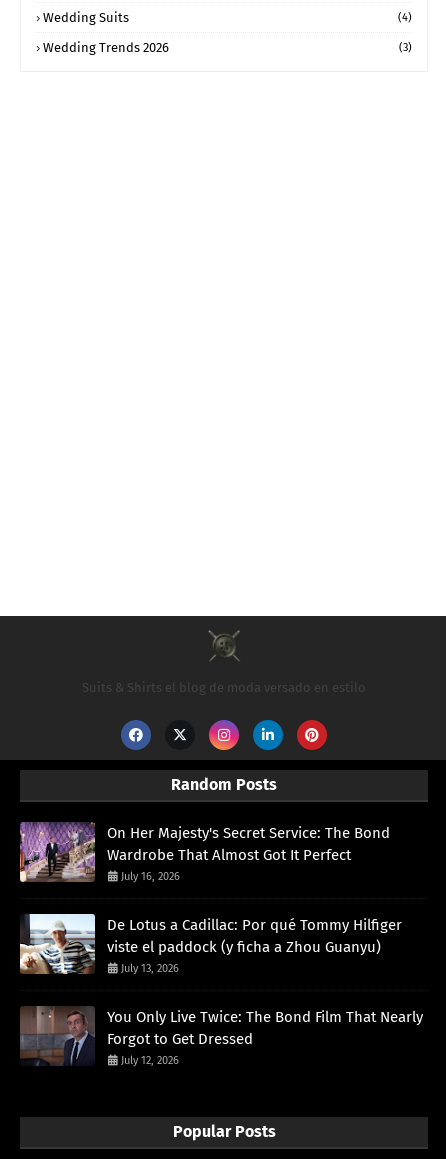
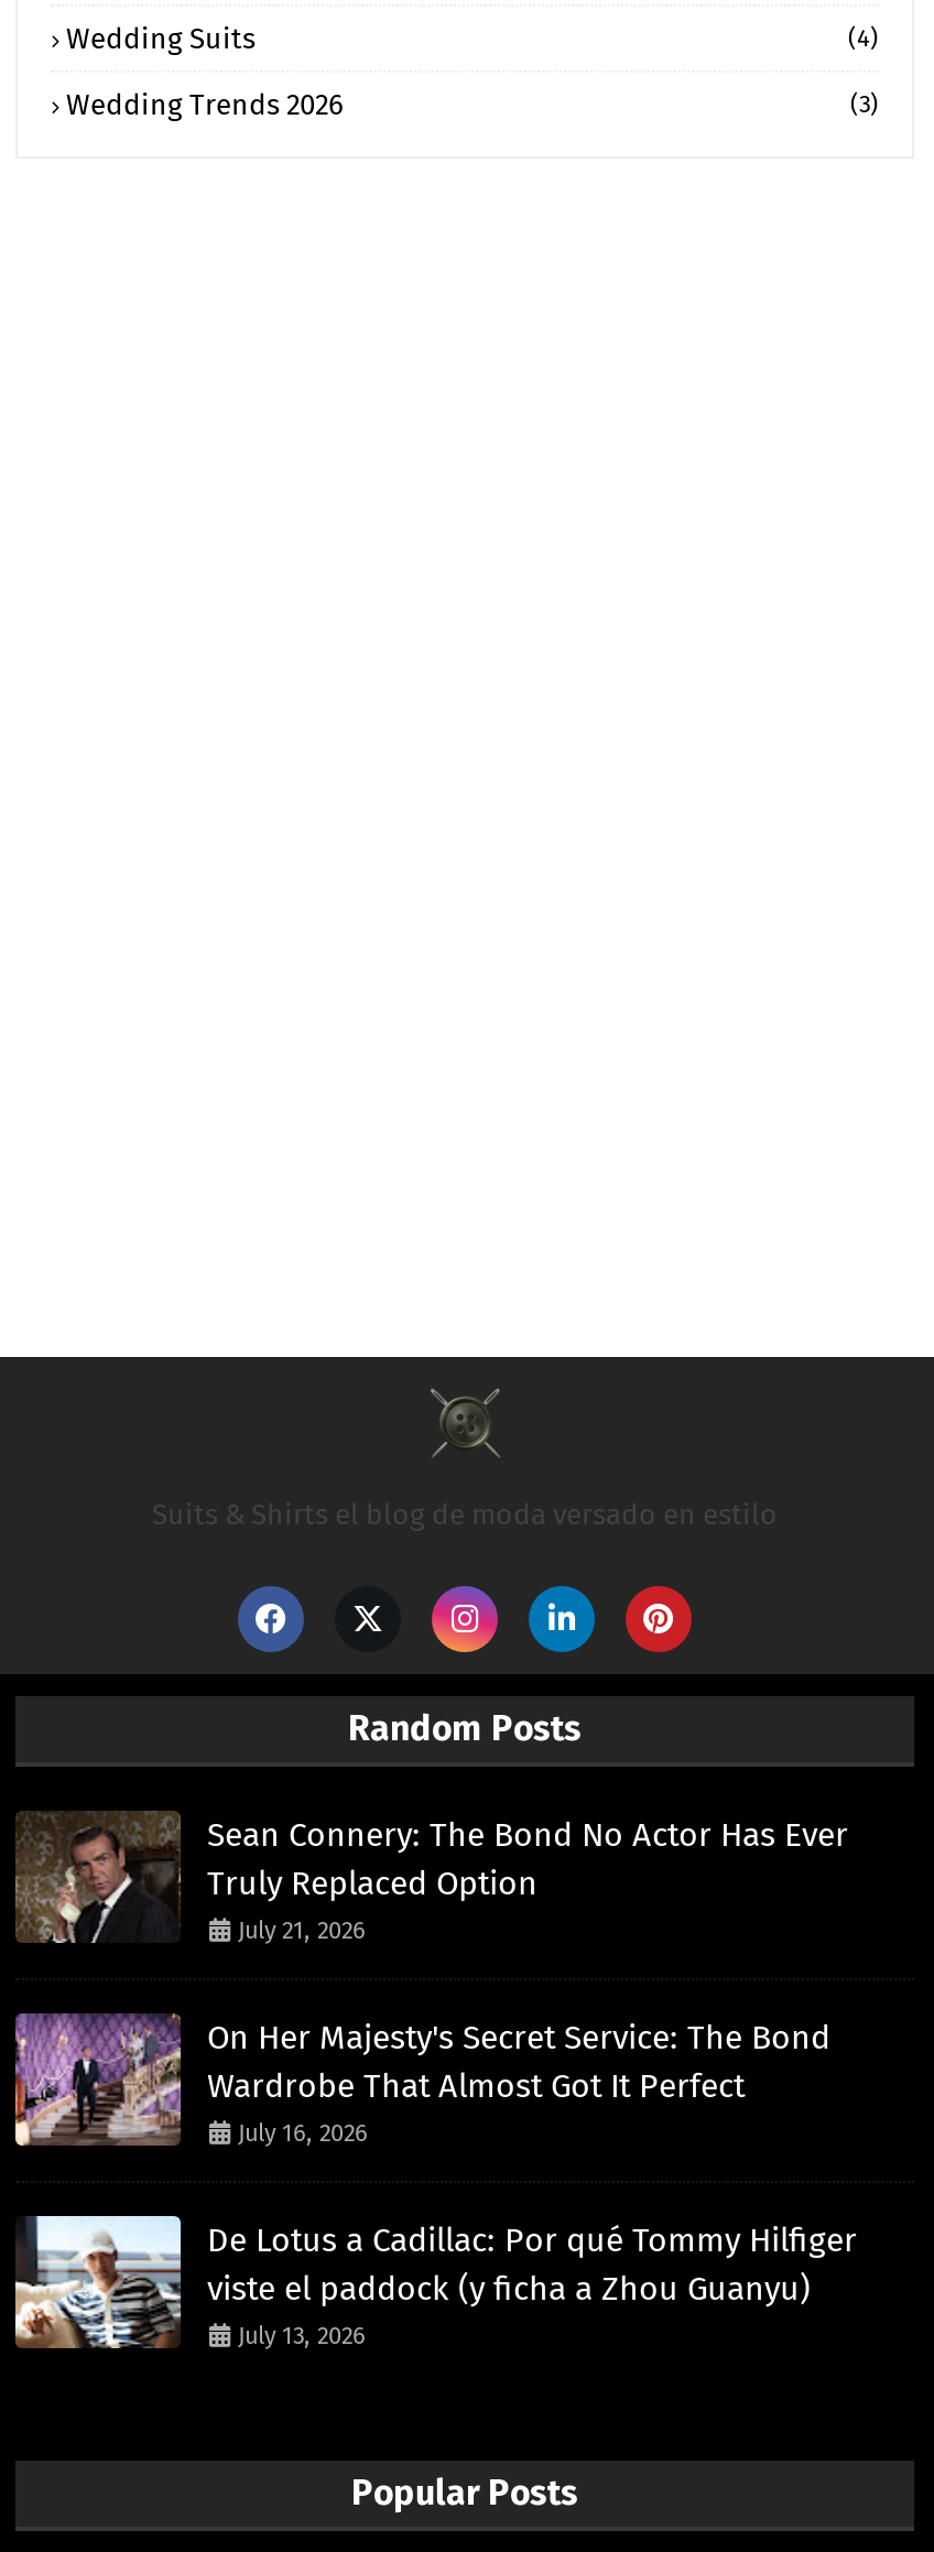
none -> [15,1815,848,1945] [image] | Sean Connery: The Bond No Actor Has Ever | Truly Replaced Option | July 21, 2026
moved [18,821,402,975] -> [11,2011,857,2350]: [image] | On Her Majesty's Secret Service: The Bond | Wardrobe That Almost Got It Perfect | July 16, 2026 | De Lotus a Cadillac: Por qué Tommy Hilfiger | viste el paddock (y ficha a Zhou Guanyu) | July 13, 2026
[20,1006,423,1067] [image] | You Only Live Twice: The Bond Film That Nearly | Forgot to Get Dressed | July 12, 2026 -> none

